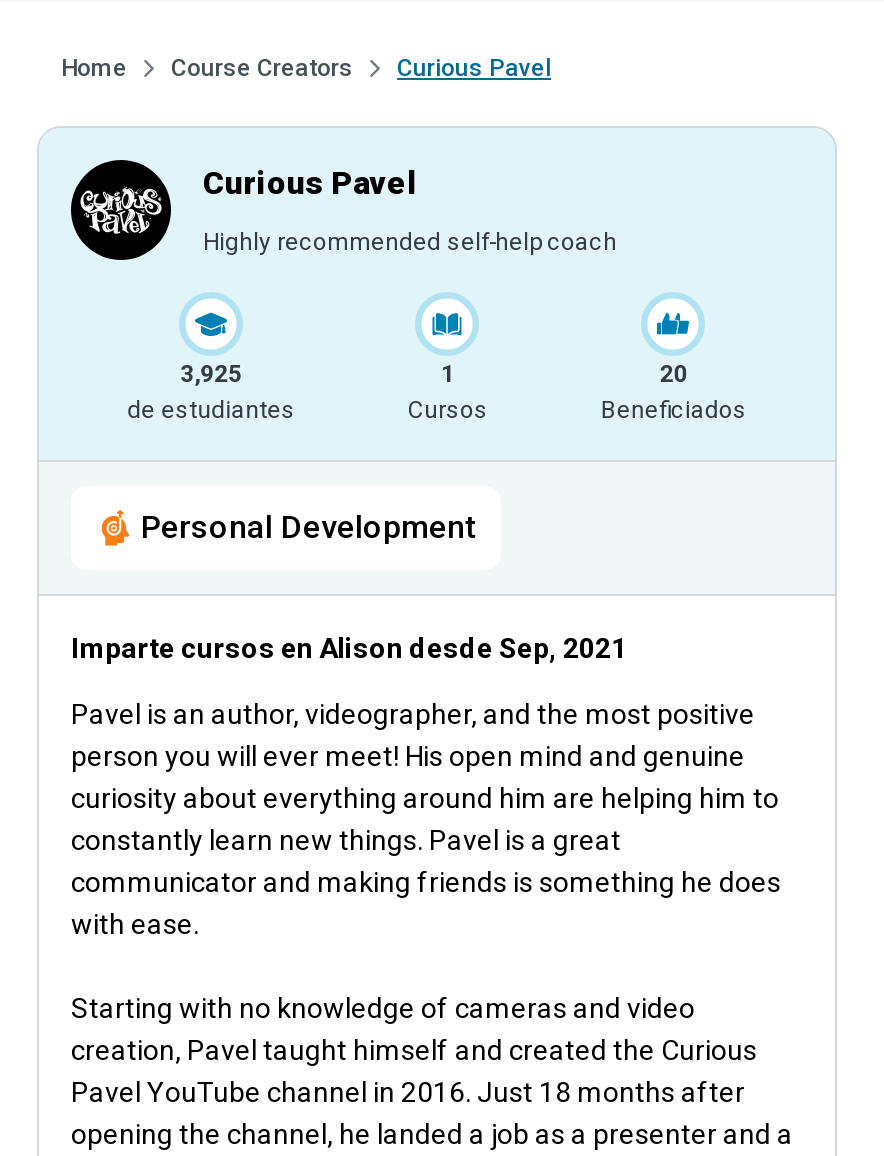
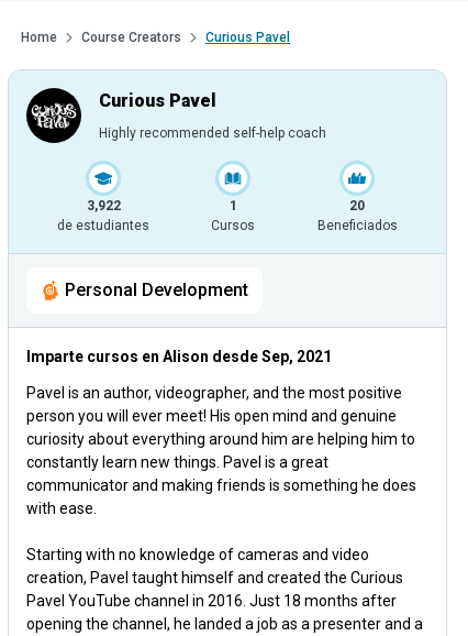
[180,360,242,388] 3,925 -> [86,198,121,213] 3,922

